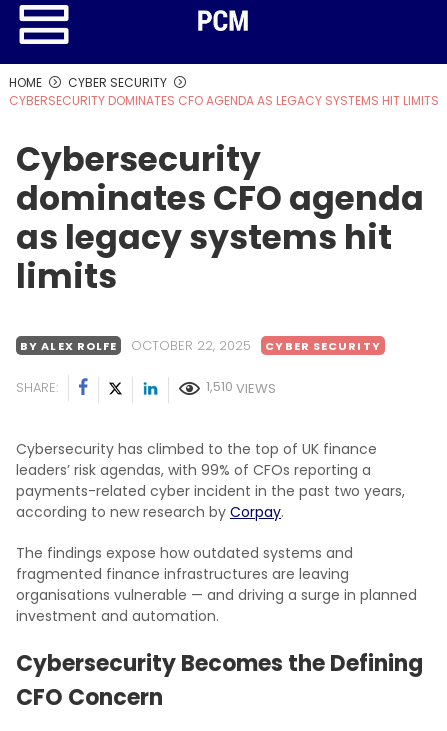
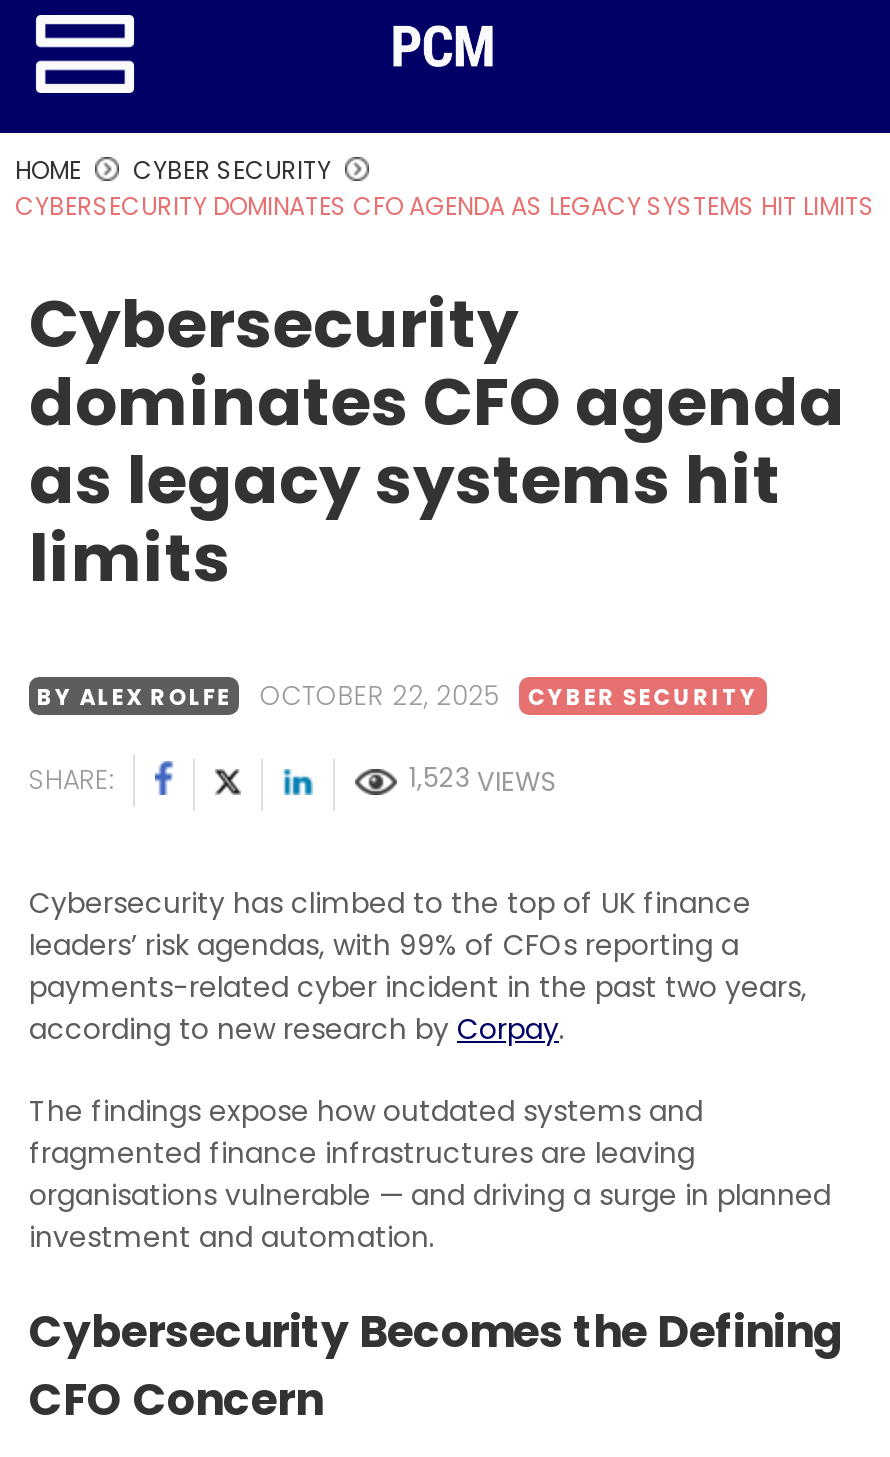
[206,377,276,398] 1,510 VIEWS -> [409,759,557,801] 1,523 VIEWS

